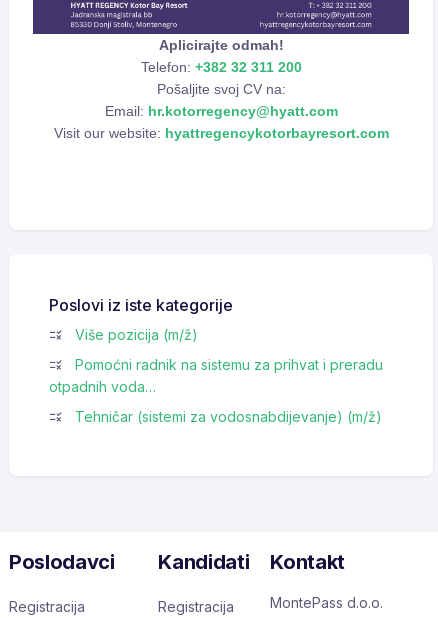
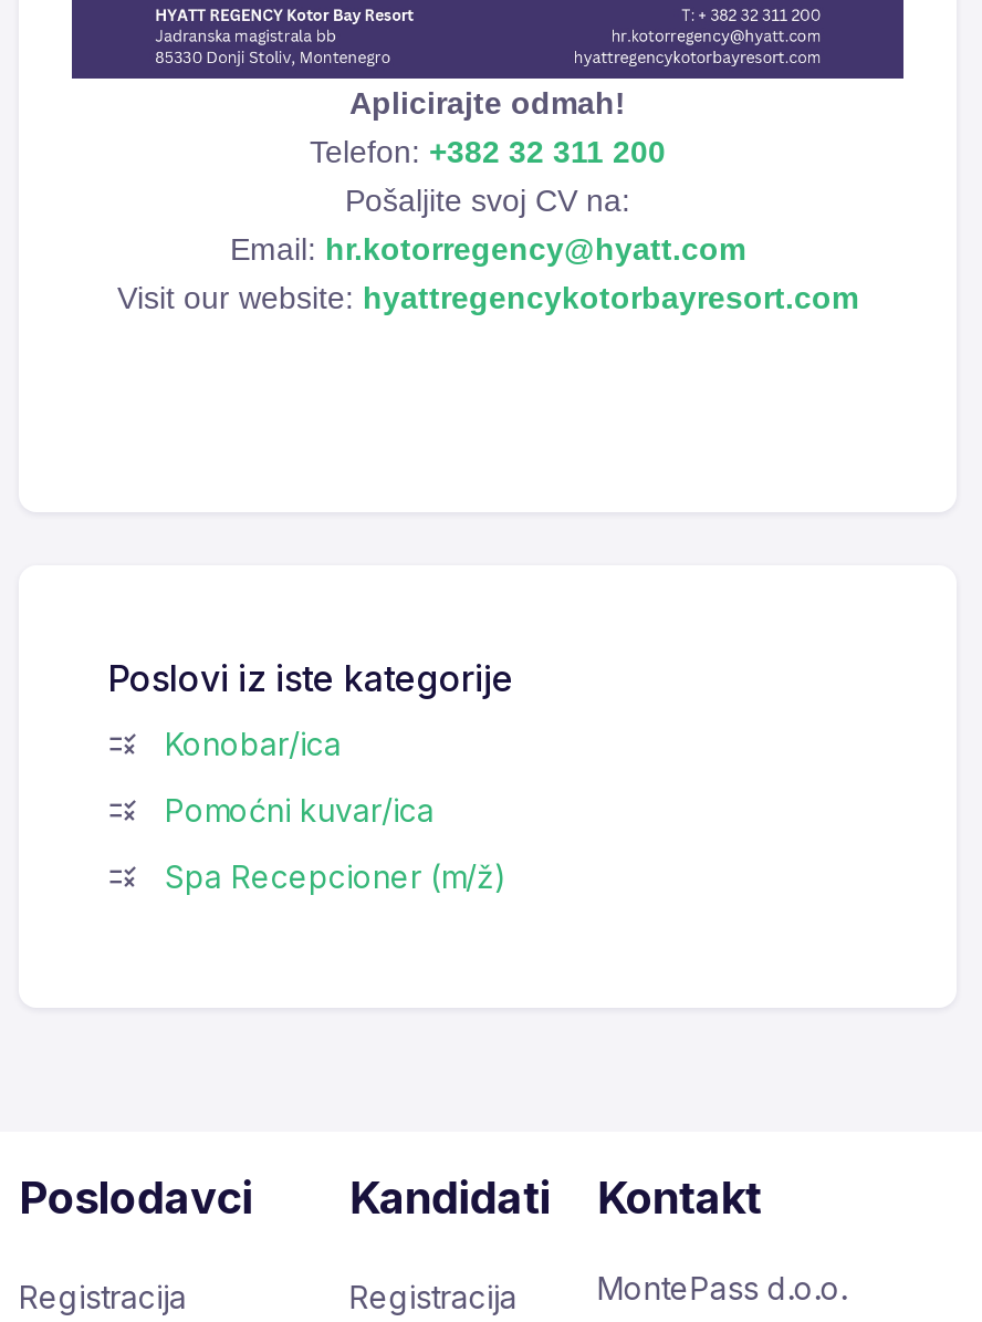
[75,325,198,342] Više pozicija (m/ž) -> [165,724,342,761] Konobar/ica
[49,355,383,394] Pomoćni radnik na sistemu za prihvat i preradu | otpadnih voda… -> [165,790,435,827] Pomoćni kuvar/ica
[75,407,382,424] Tehničar (sistemi za vodosnabdijevanje) (m/ž) -> [165,856,508,894] Spa Recepcioner (m/ž)

